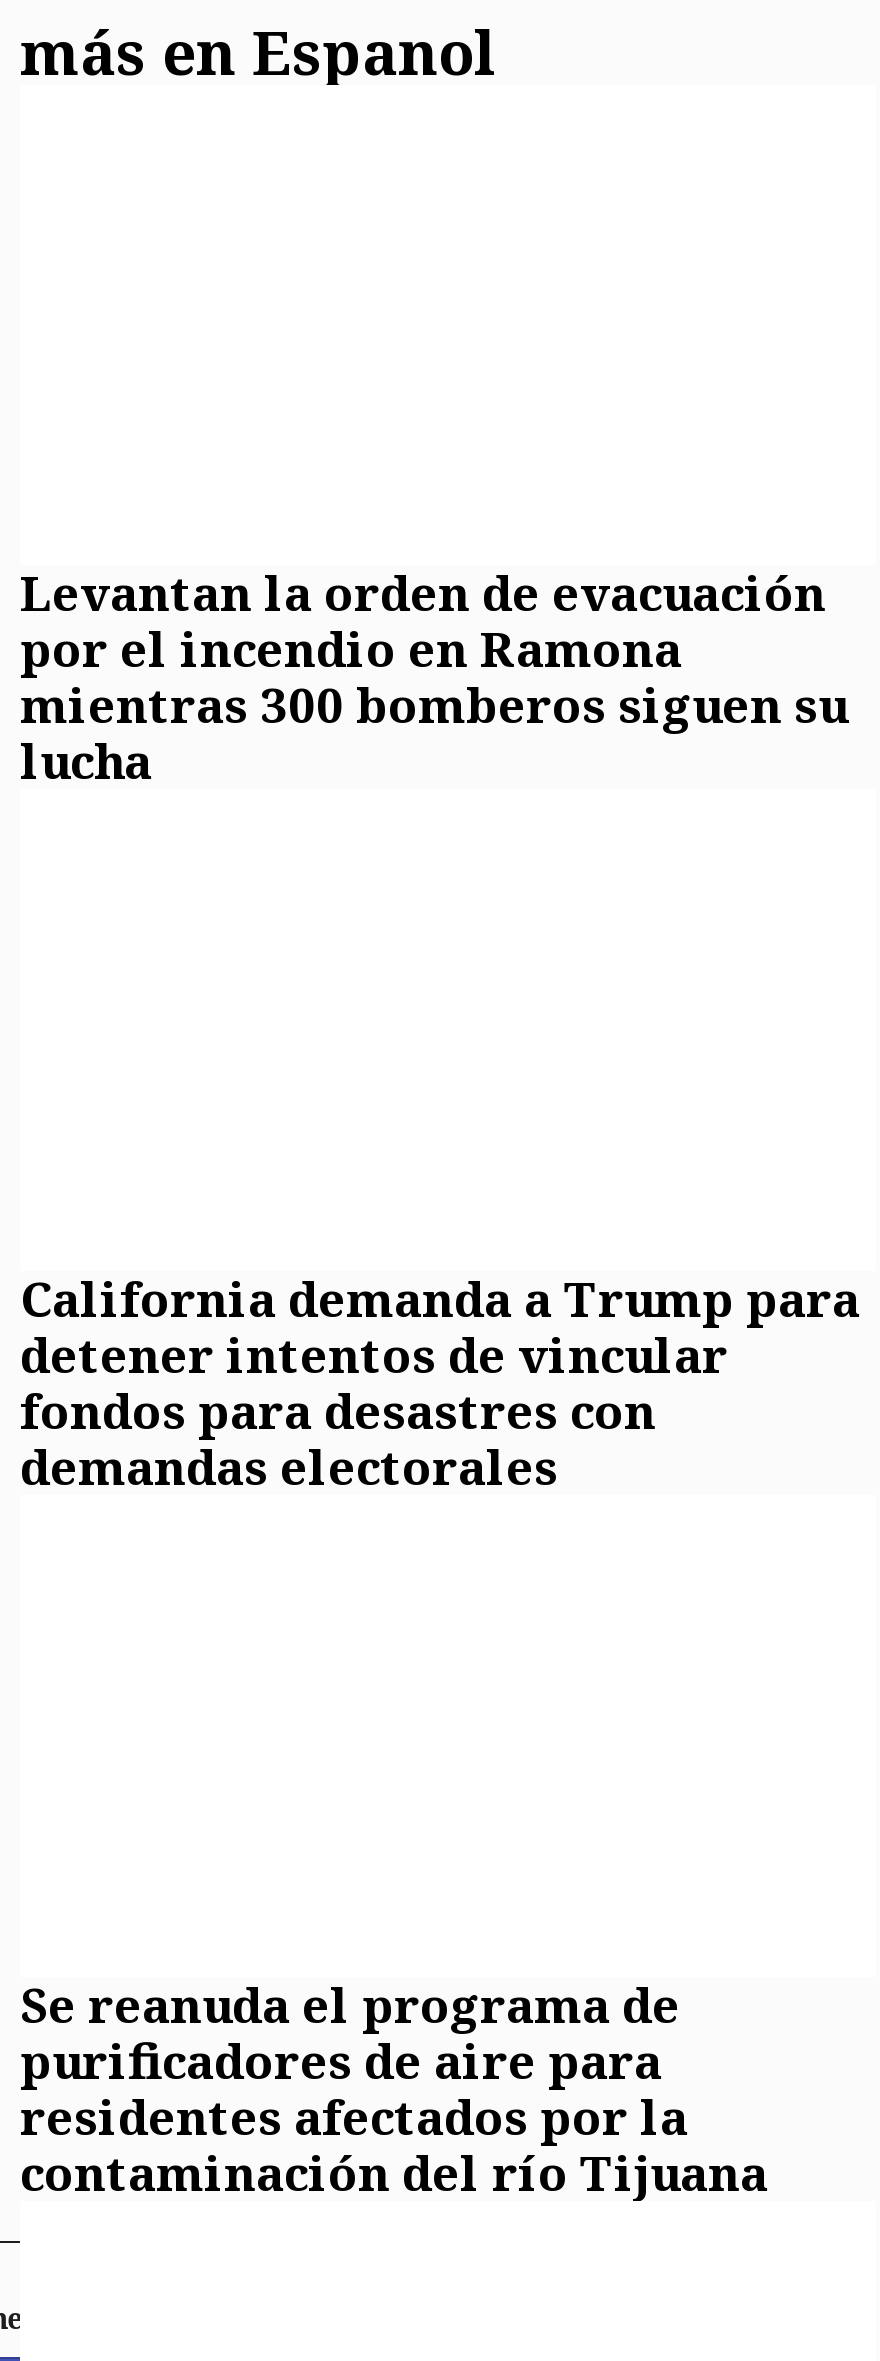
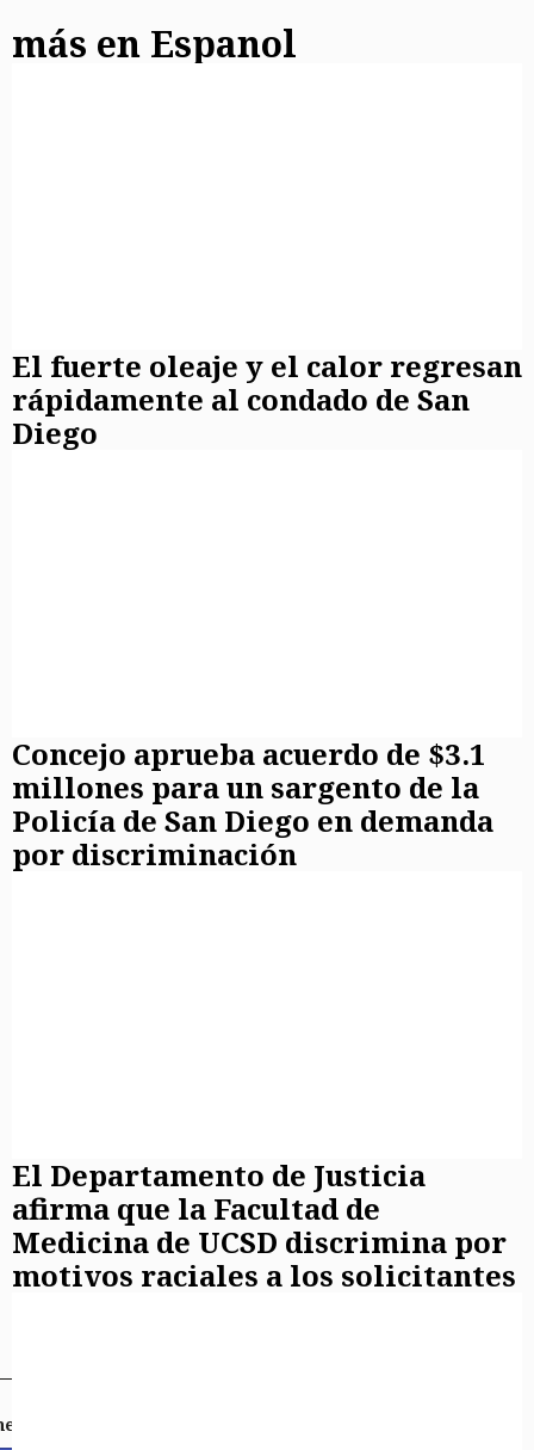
[20,560,848,794] Levantan la orden de evacuación | por el incendio en Ramona | mientras 300 bomberos siguen su | lucha -> [12,347,522,453] El fuerte oleaje y el calor regresan | rápidamente al condado de San | Diego
[20,1265,860,1499] California demanda a Trump para | detener intentos de vincular | fondos para desastres con | demandas electorales -> [12,734,493,874] Concejo aprueba acuerdo de $3.1 | millones para un sargento de la | Policía de San Diego en demanda | por discriminación
[20,1971,768,2205] Se reanuda el programa de | purificadores de aire para | residentes afectados por la | contaminación del río Tijuana -> [12,1155,516,1295] El Departamento de Justicia | afirma que la Facultad de | Medicina de UCSD discrimina por | motivos raciales a los solicitantes

